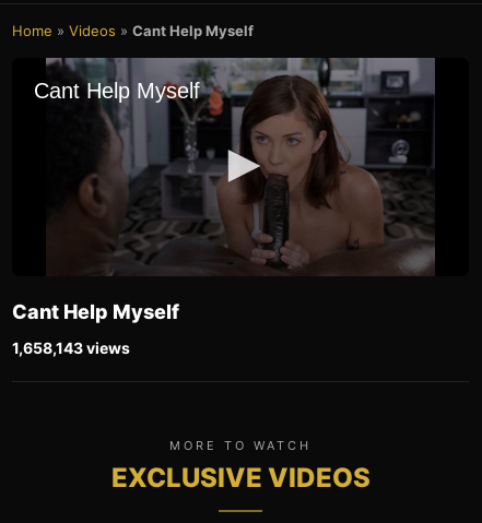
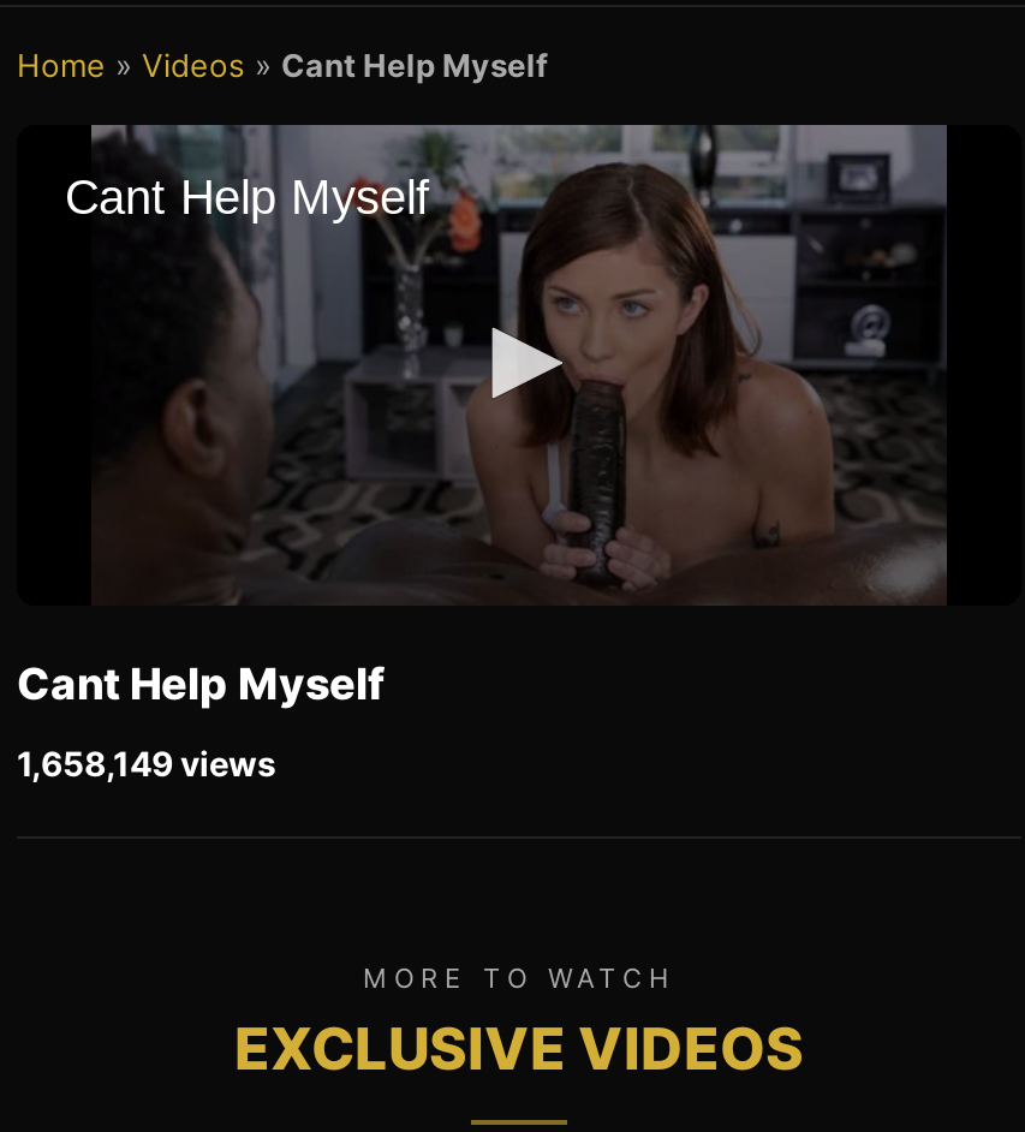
[12,338,130,357] 1,658,143 views -> [17,743,276,784] 1,658,149 views

